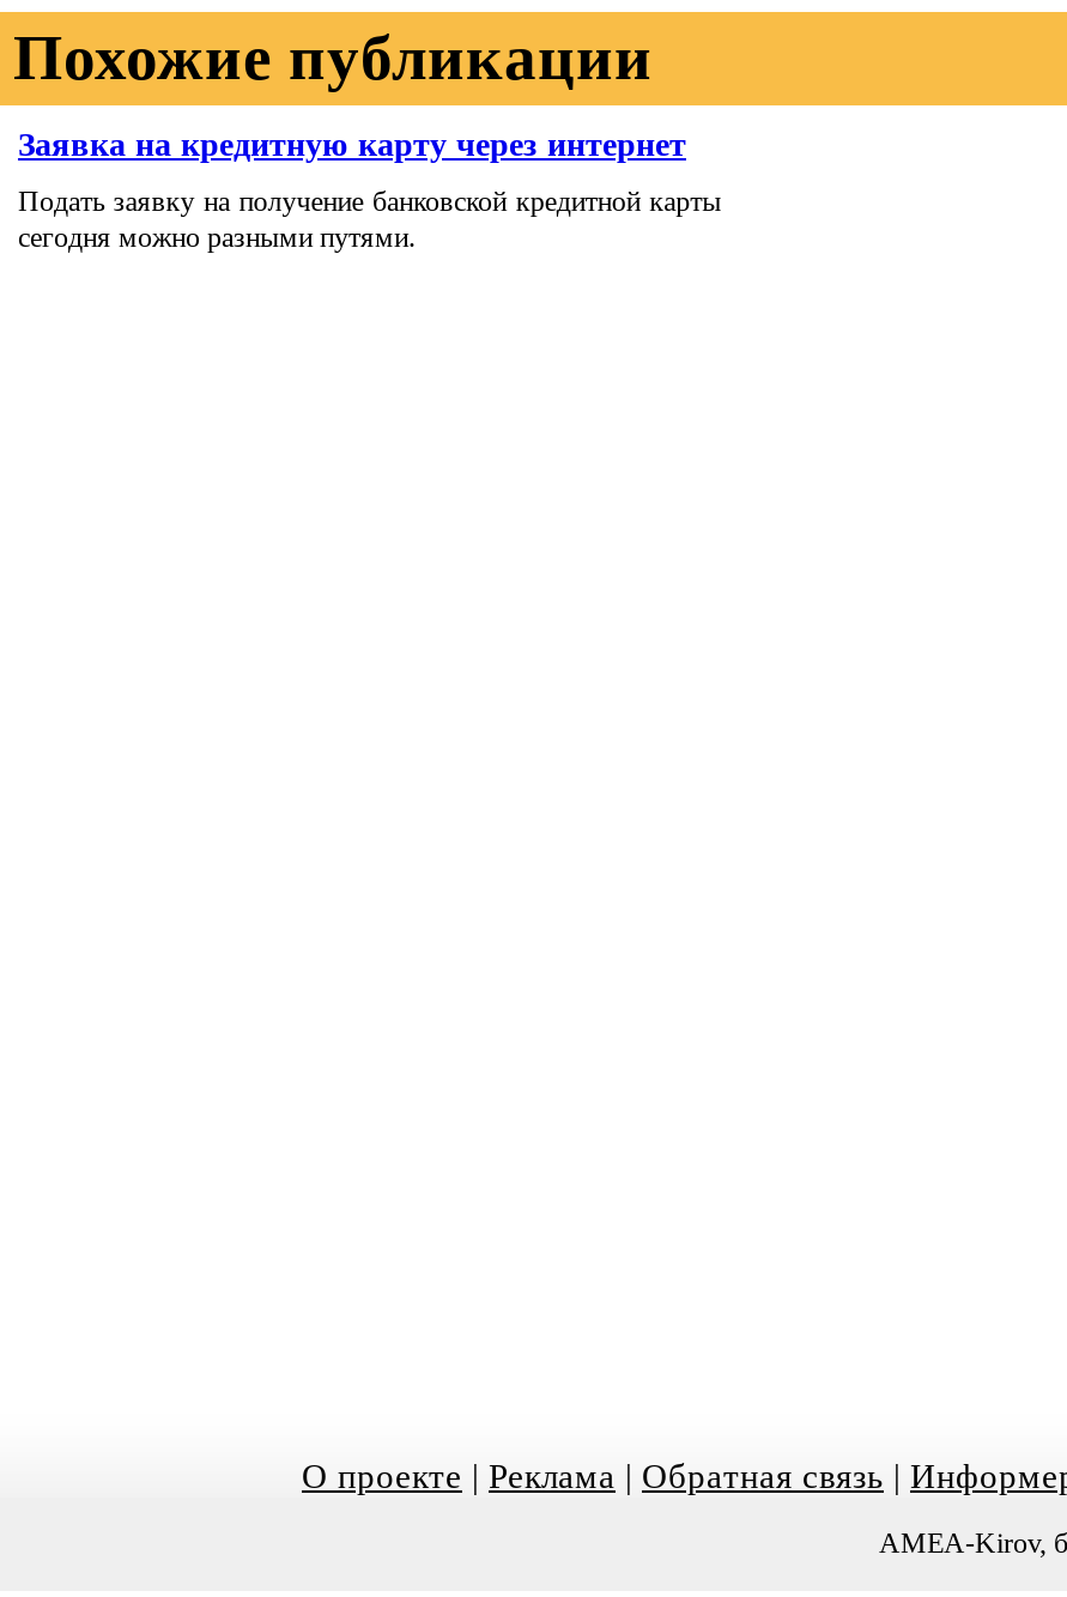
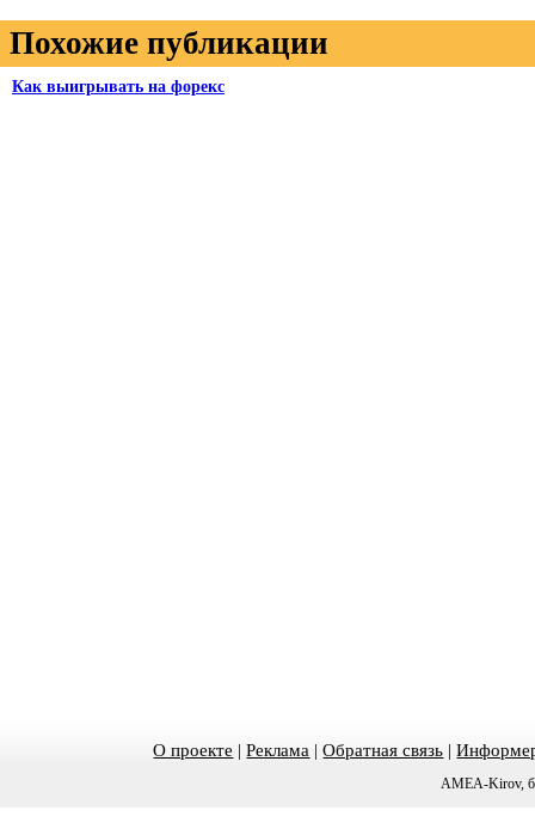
[18,125,721,254] Заявка на кредитную карту через интернет | Подать заявку на получение банковской кредитной карты | сегодня можно разными путями. -> [12,76,225,96] Как выигрывать на форекс

